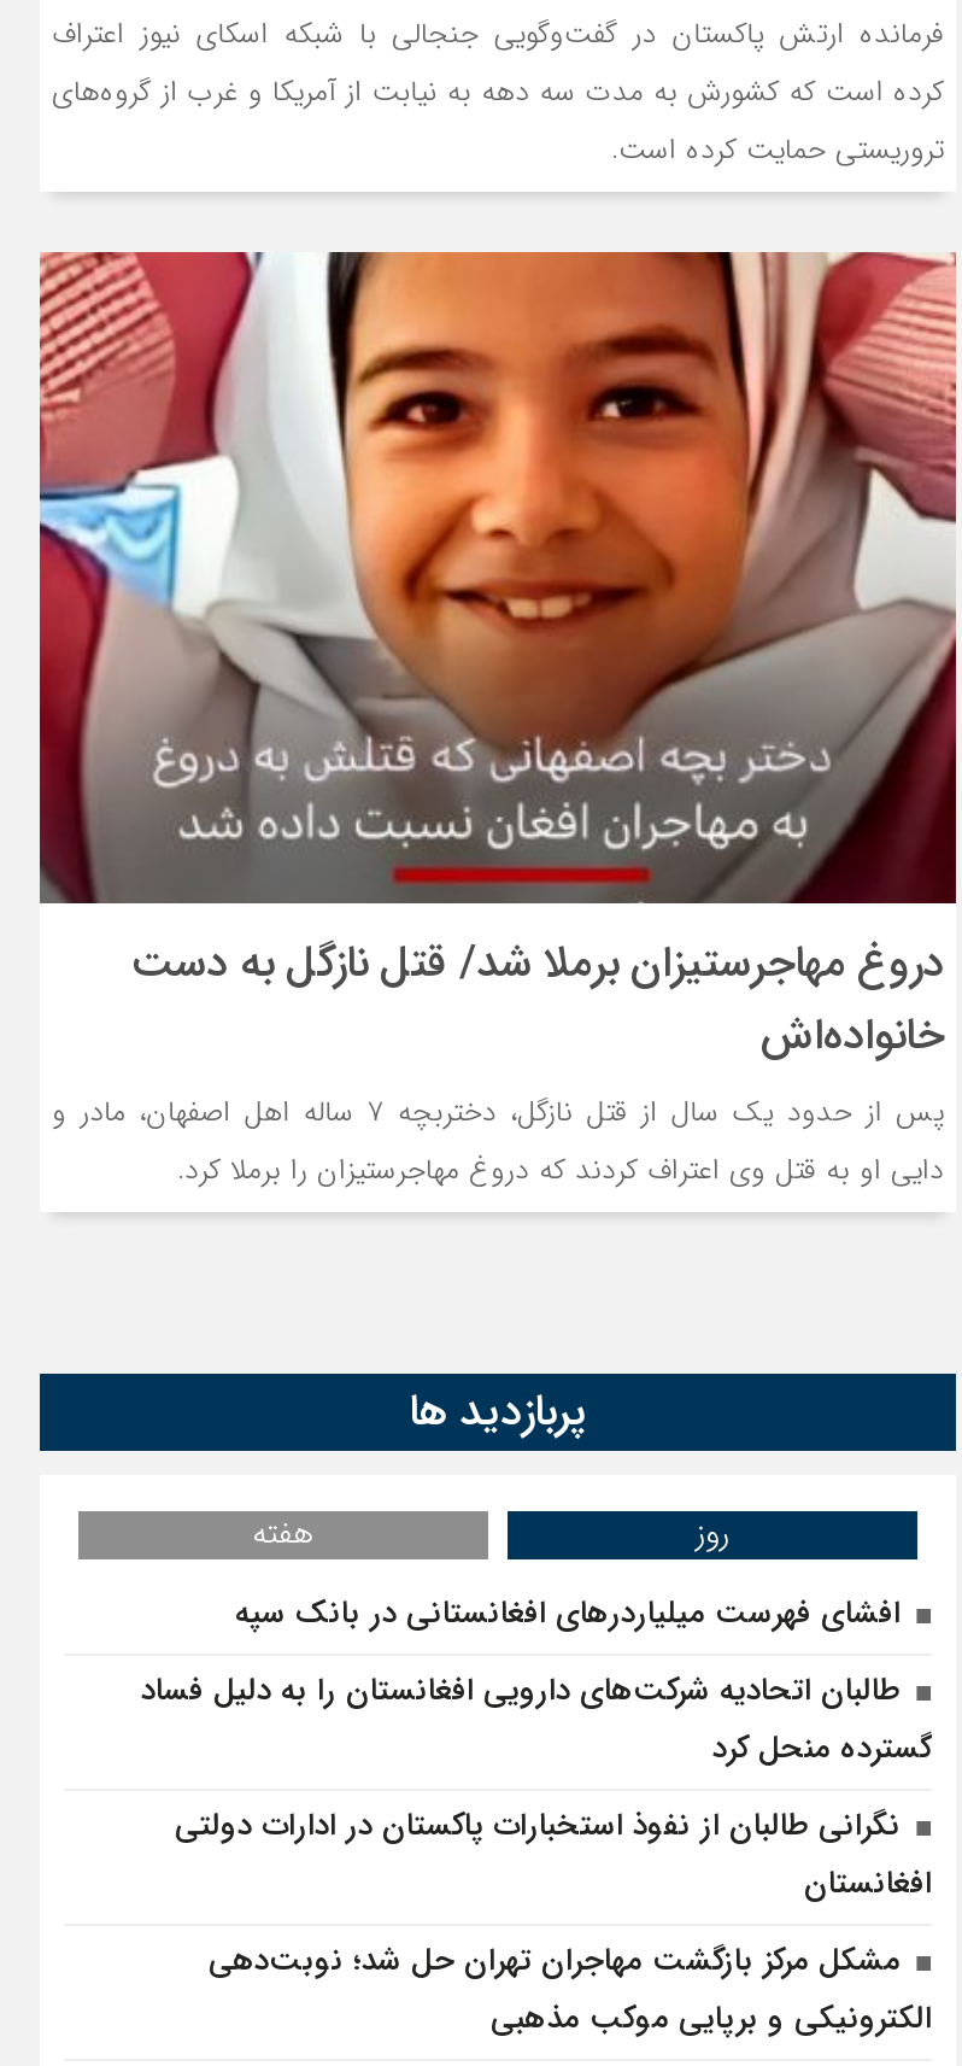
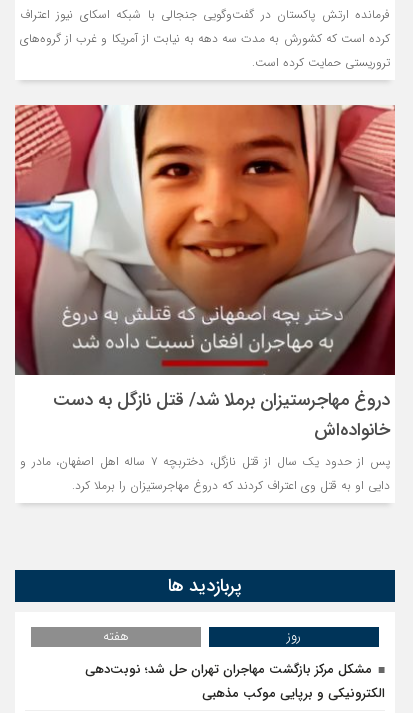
[141,1589,932,1910] افشای فهرست میلیاردرهای افغانستانی در بانک سپه | طالبان اتحادیه شرکت‌های دارویی افغانستان را به دلیل فساد | گسترده منحل کرد | نگرانی طالبان از نفوذ استخبارات پاکستان در ادارات دولتی | افغانستان -> none

